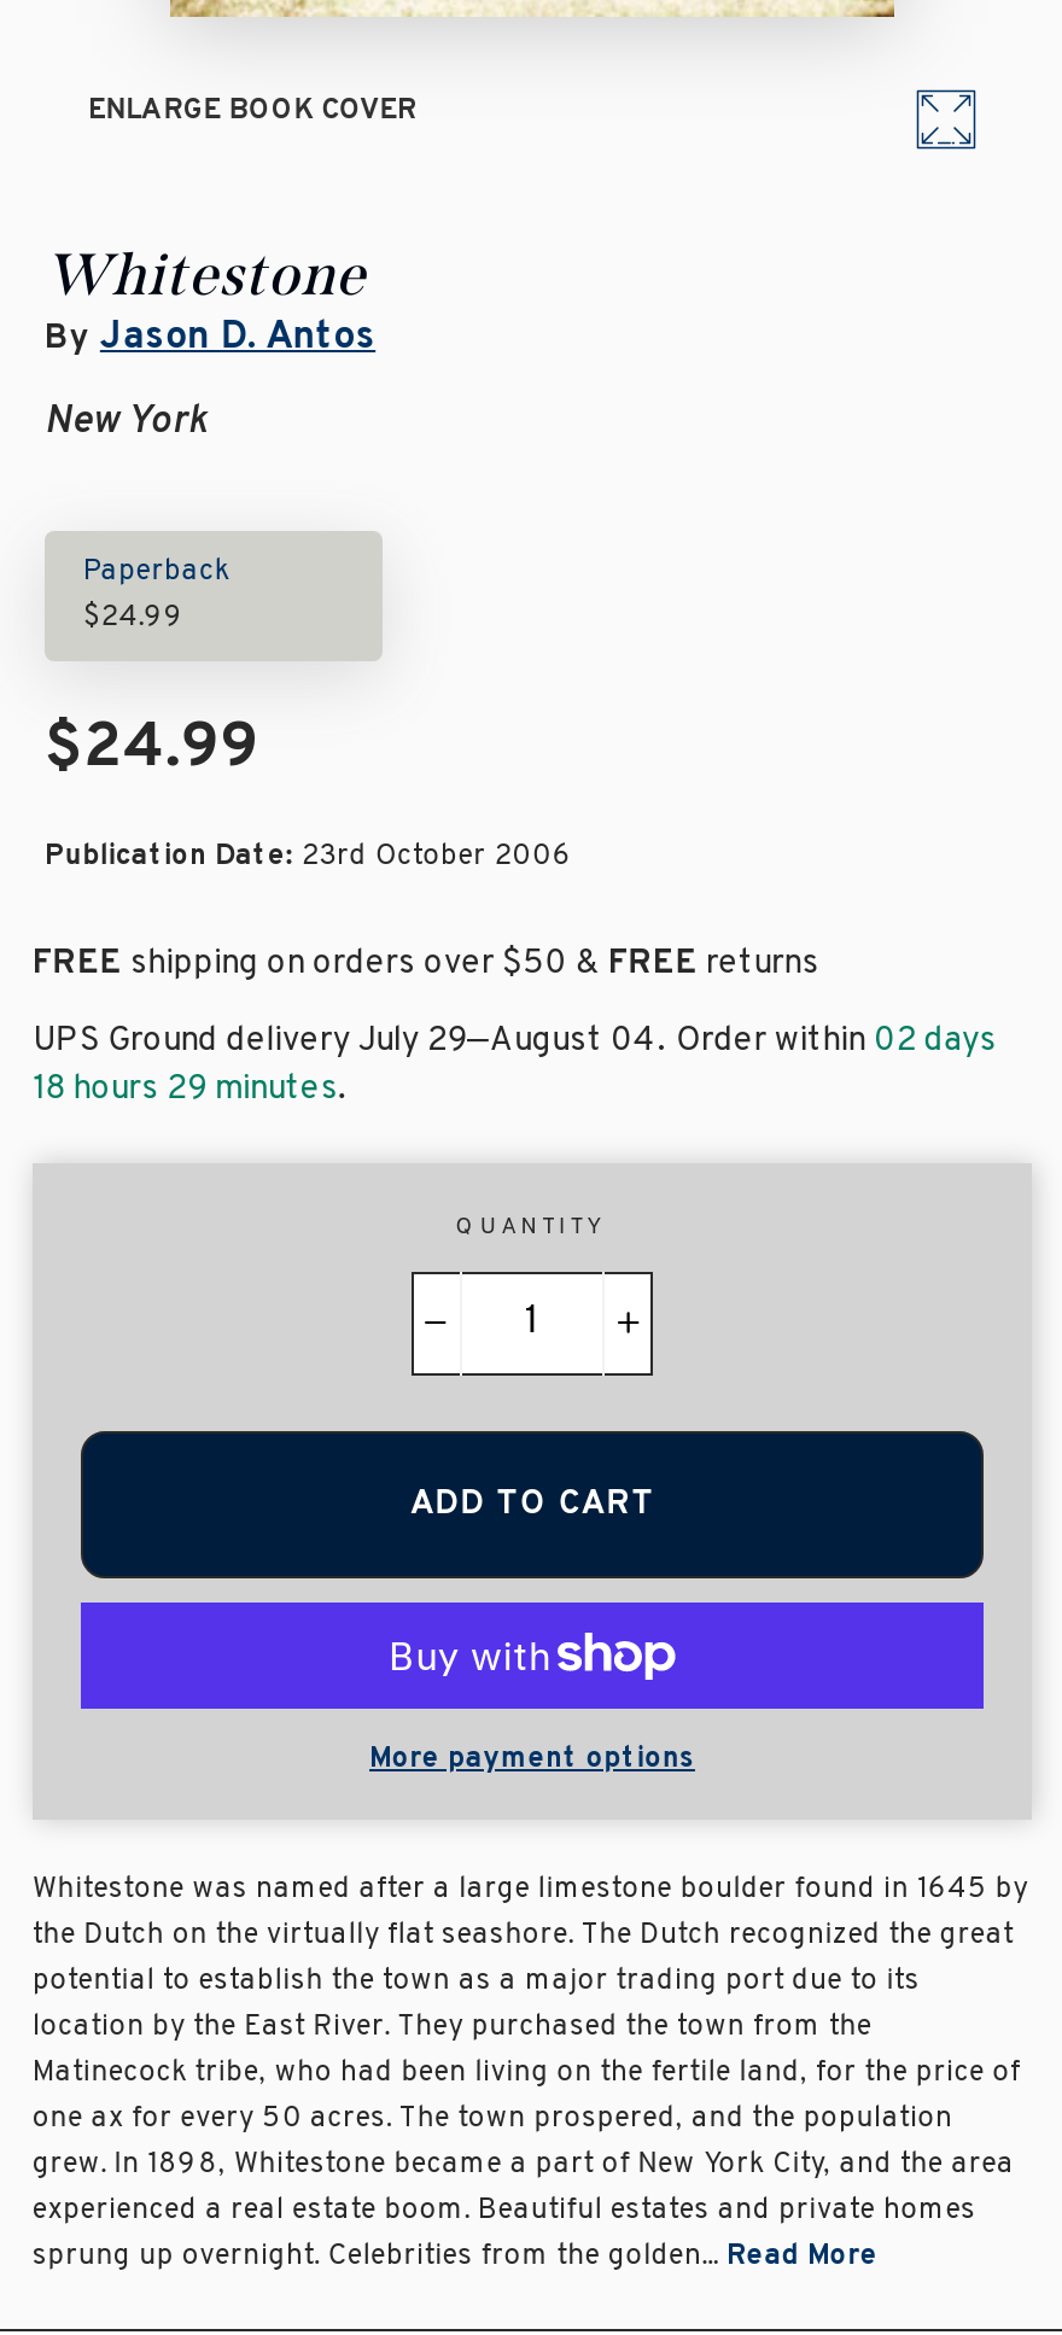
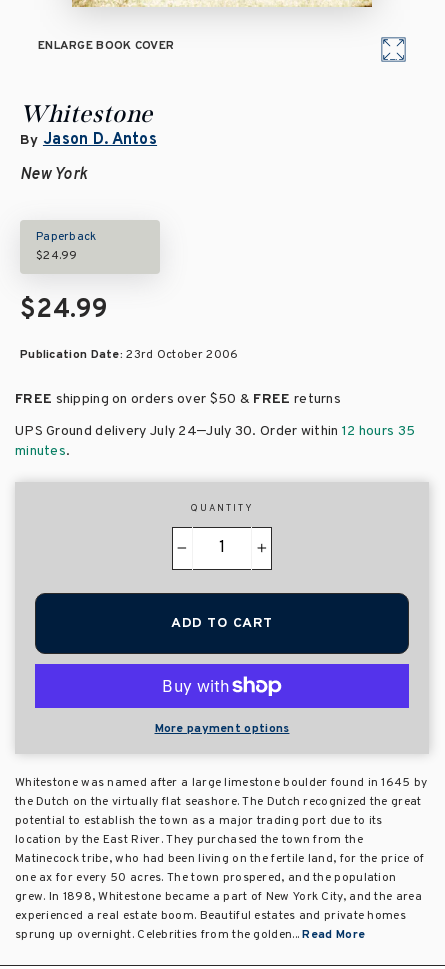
[33,1016,997,1110] UPS Ground delivery July 29–August 04. Order within 02 days | 18 hours 29 minutes. -> [15,421,415,460] UPS Ground delivery July 24–July 30. Order within 12 hours 35 | minutes.

